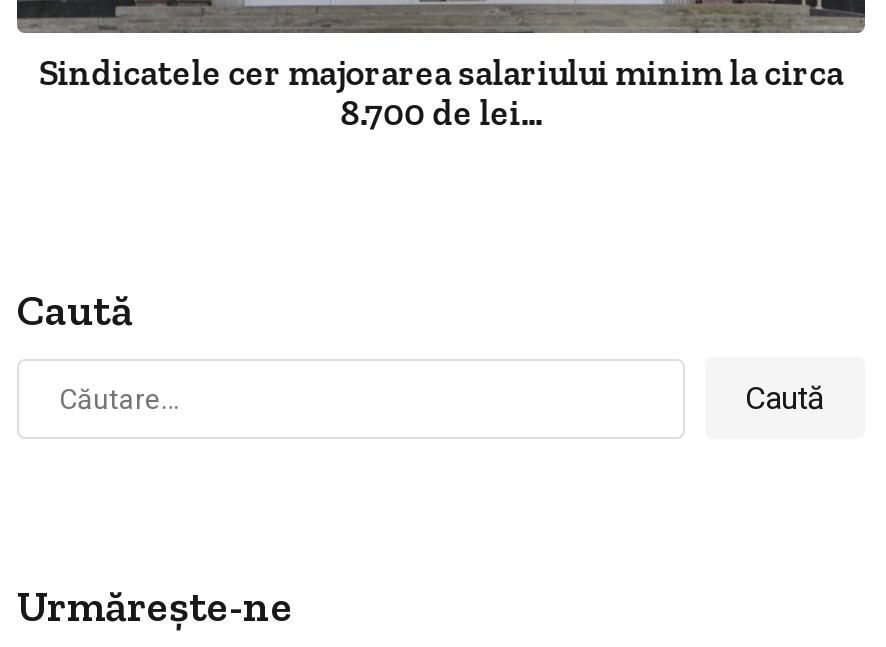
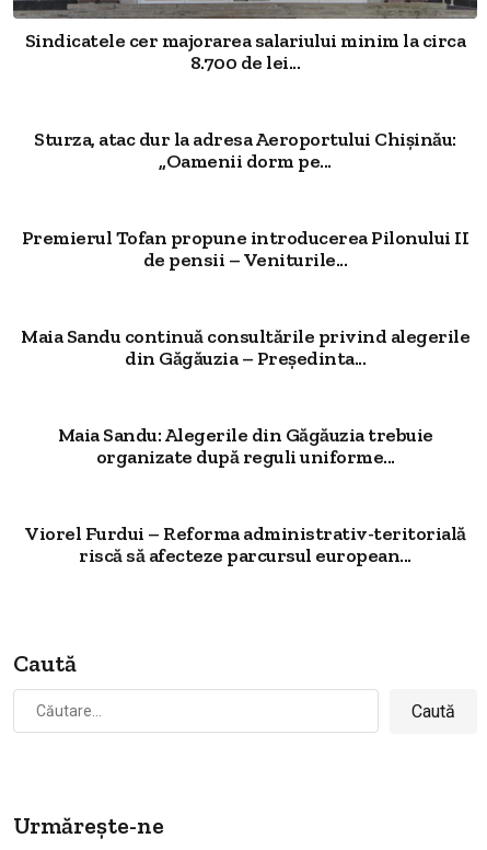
none -> [21,127,469,567] Sturza, atac dur la adresa Aeroportului Chișinău: | „Oamenii dorm pe... | Premierul Tofan propune introducerea Pilonului II | de pensii – Veniturile... | Maia Sandu continuă consultările privind alegerile | din Găgăuzia – Președinta... | Maia Sandu: Alegerile din Găgăuzia trebuie | organizate după reguli uniforme... | Viorel Furdui – Reforma administrativ-teritorială | riscă să afecteze parcursul european...

